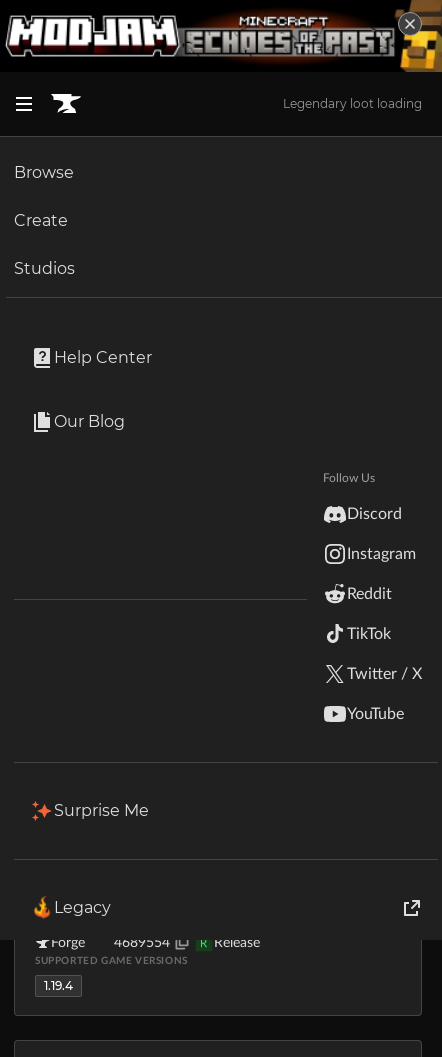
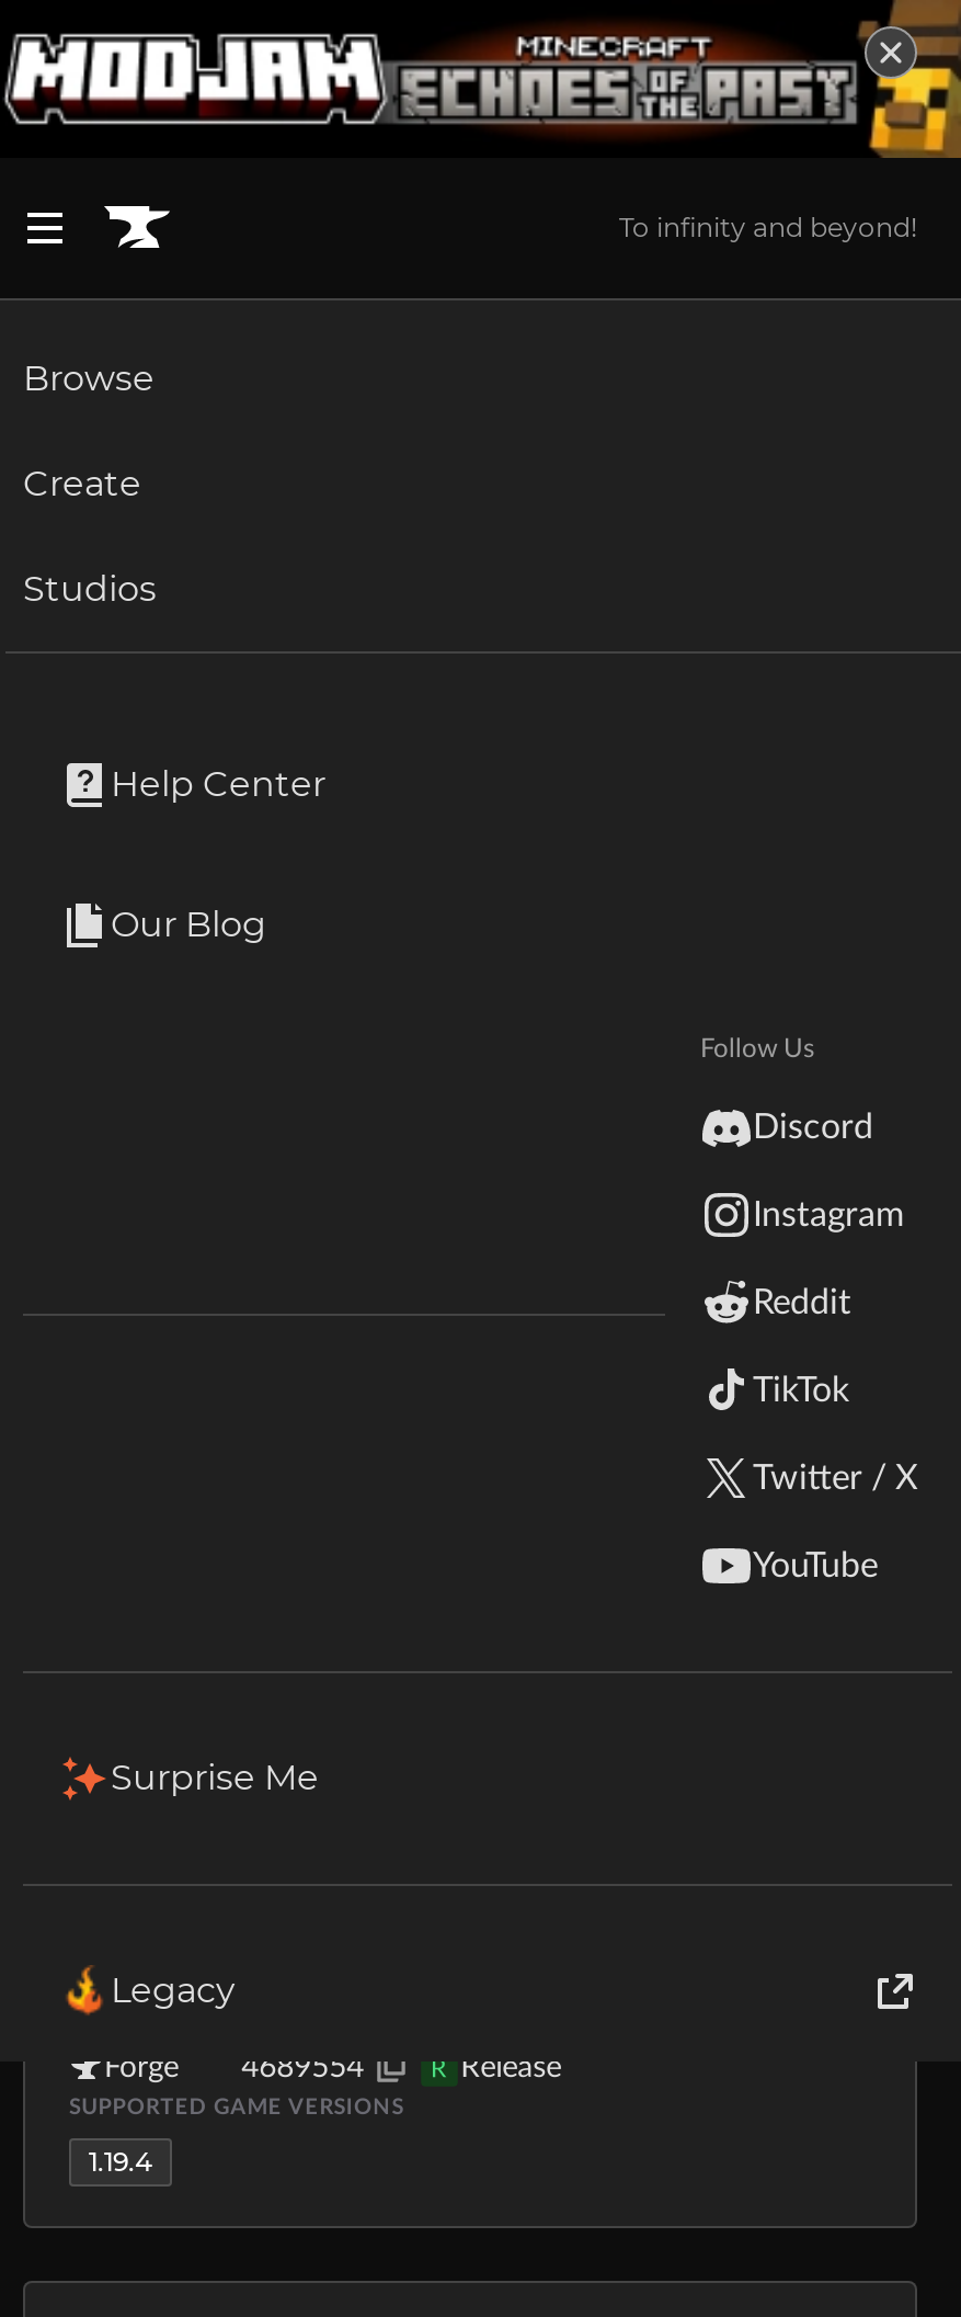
[283,96,422,111] Legendary loot loading -> [619,210,917,243] To infinity and beyond!

